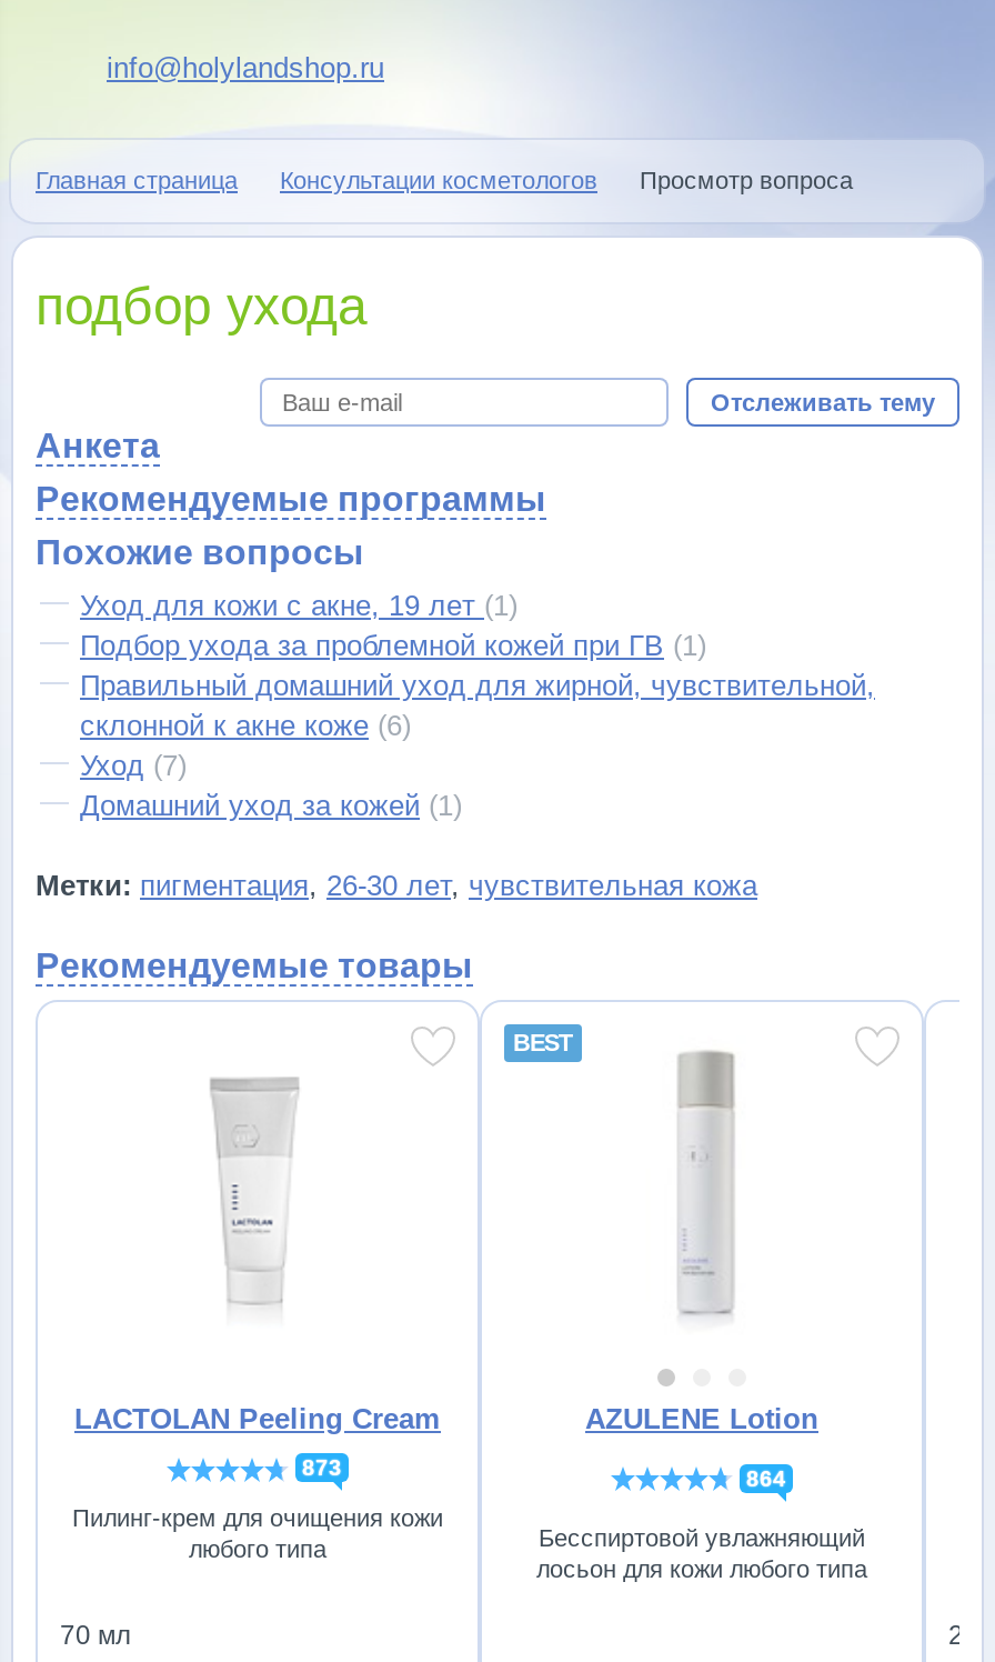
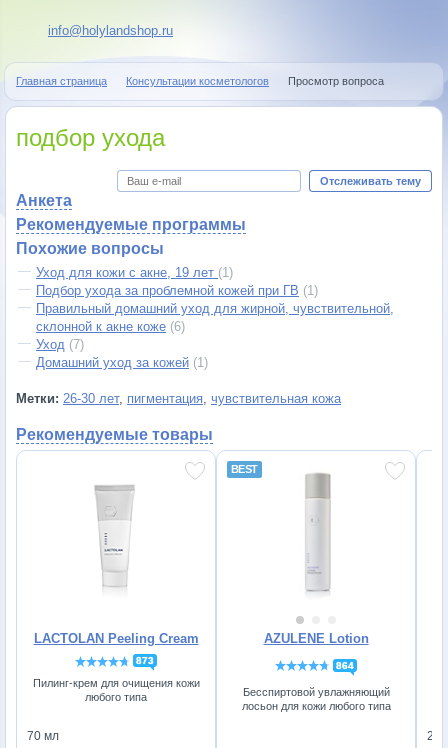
[36,869,757,902] Метки: пигментация, 26-30 лет, чувствительная кожа -> [16,391,341,406] Метки: 26-30 лет, пигментация, чувствительная кожа

